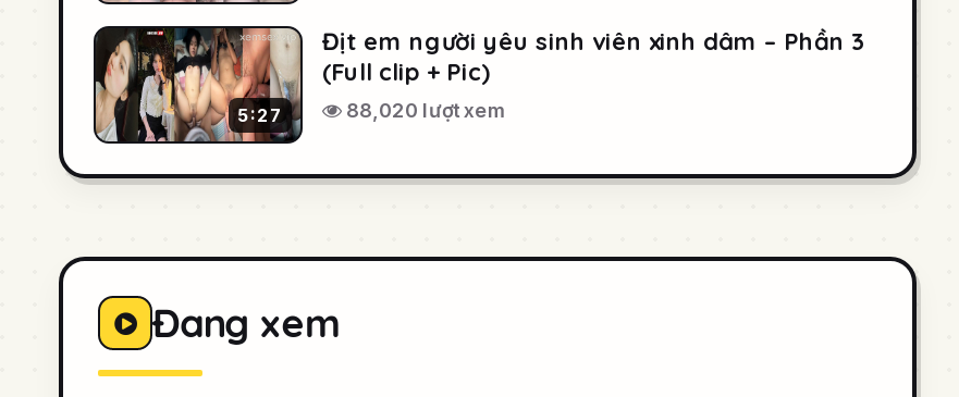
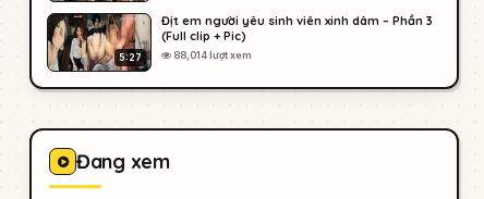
[342,97,507,121] 88,020 lượt xem -> [171,48,252,60] 88,014 lượt xem

